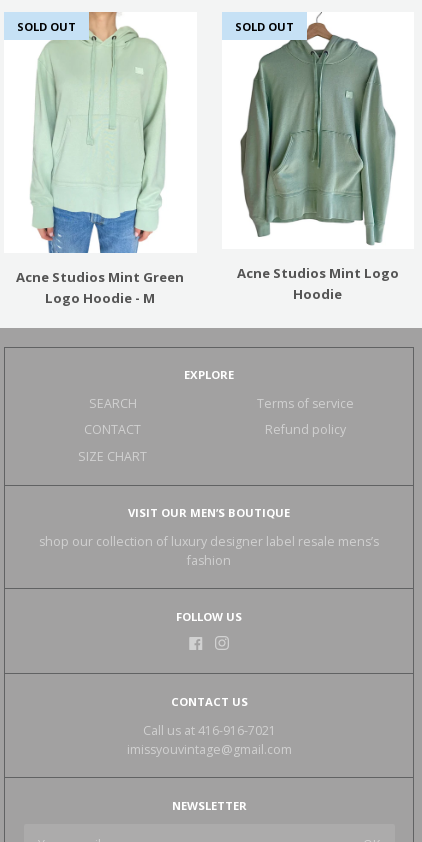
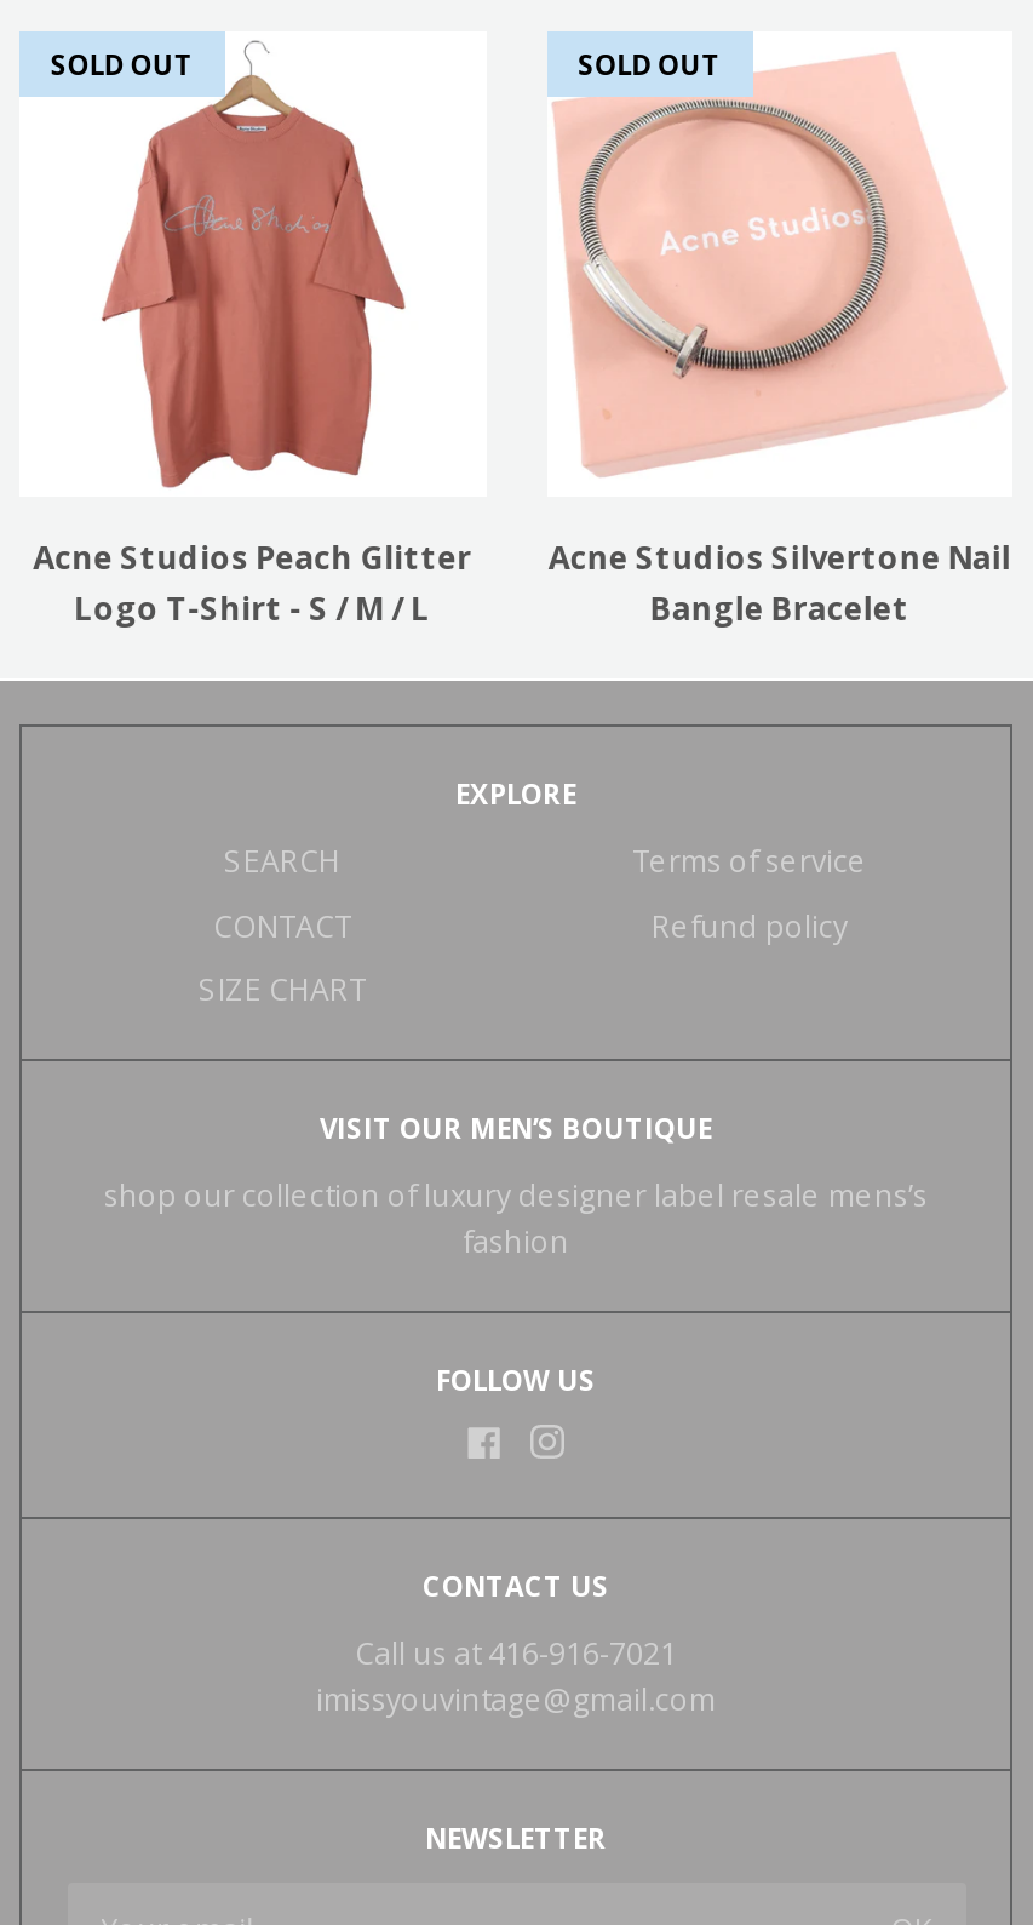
[29,11,168,213] [image] -> [90,30,409,498] [image]
[226,12,397,213] [image] -> [552,42,1008,479] [image]
[16,268,184,307] Acne Studios Mint Green | Logo Hoodie - M -> [33,535,471,629] Acne Studios Peach Glitter | Logo T-Shirt - S / M / L
[237,264,399,303] Acne Studios Mint Logo | Hoodie -> [548,535,1011,629] Acne Studios Silvertone Nail | Bangle Bracelet

